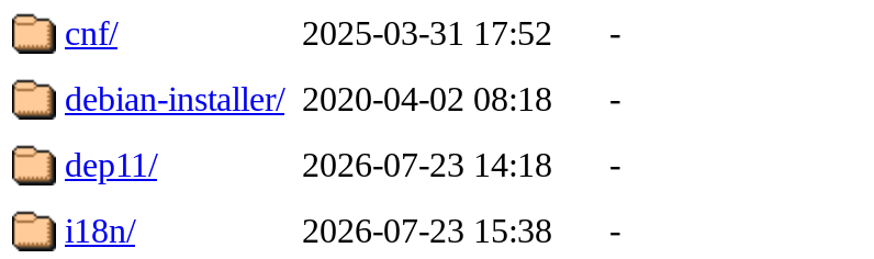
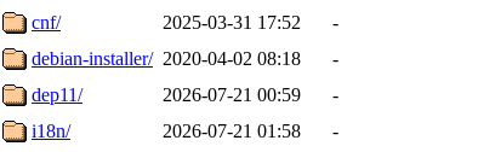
[302,146,552,183] 2026-07-23 14:18 -> [163,84,301,105] 2026-07-21 00:59
[302,212,552,249] 2026-07-23 15:38 -> [163,121,301,141] 2026-07-21 01:58

